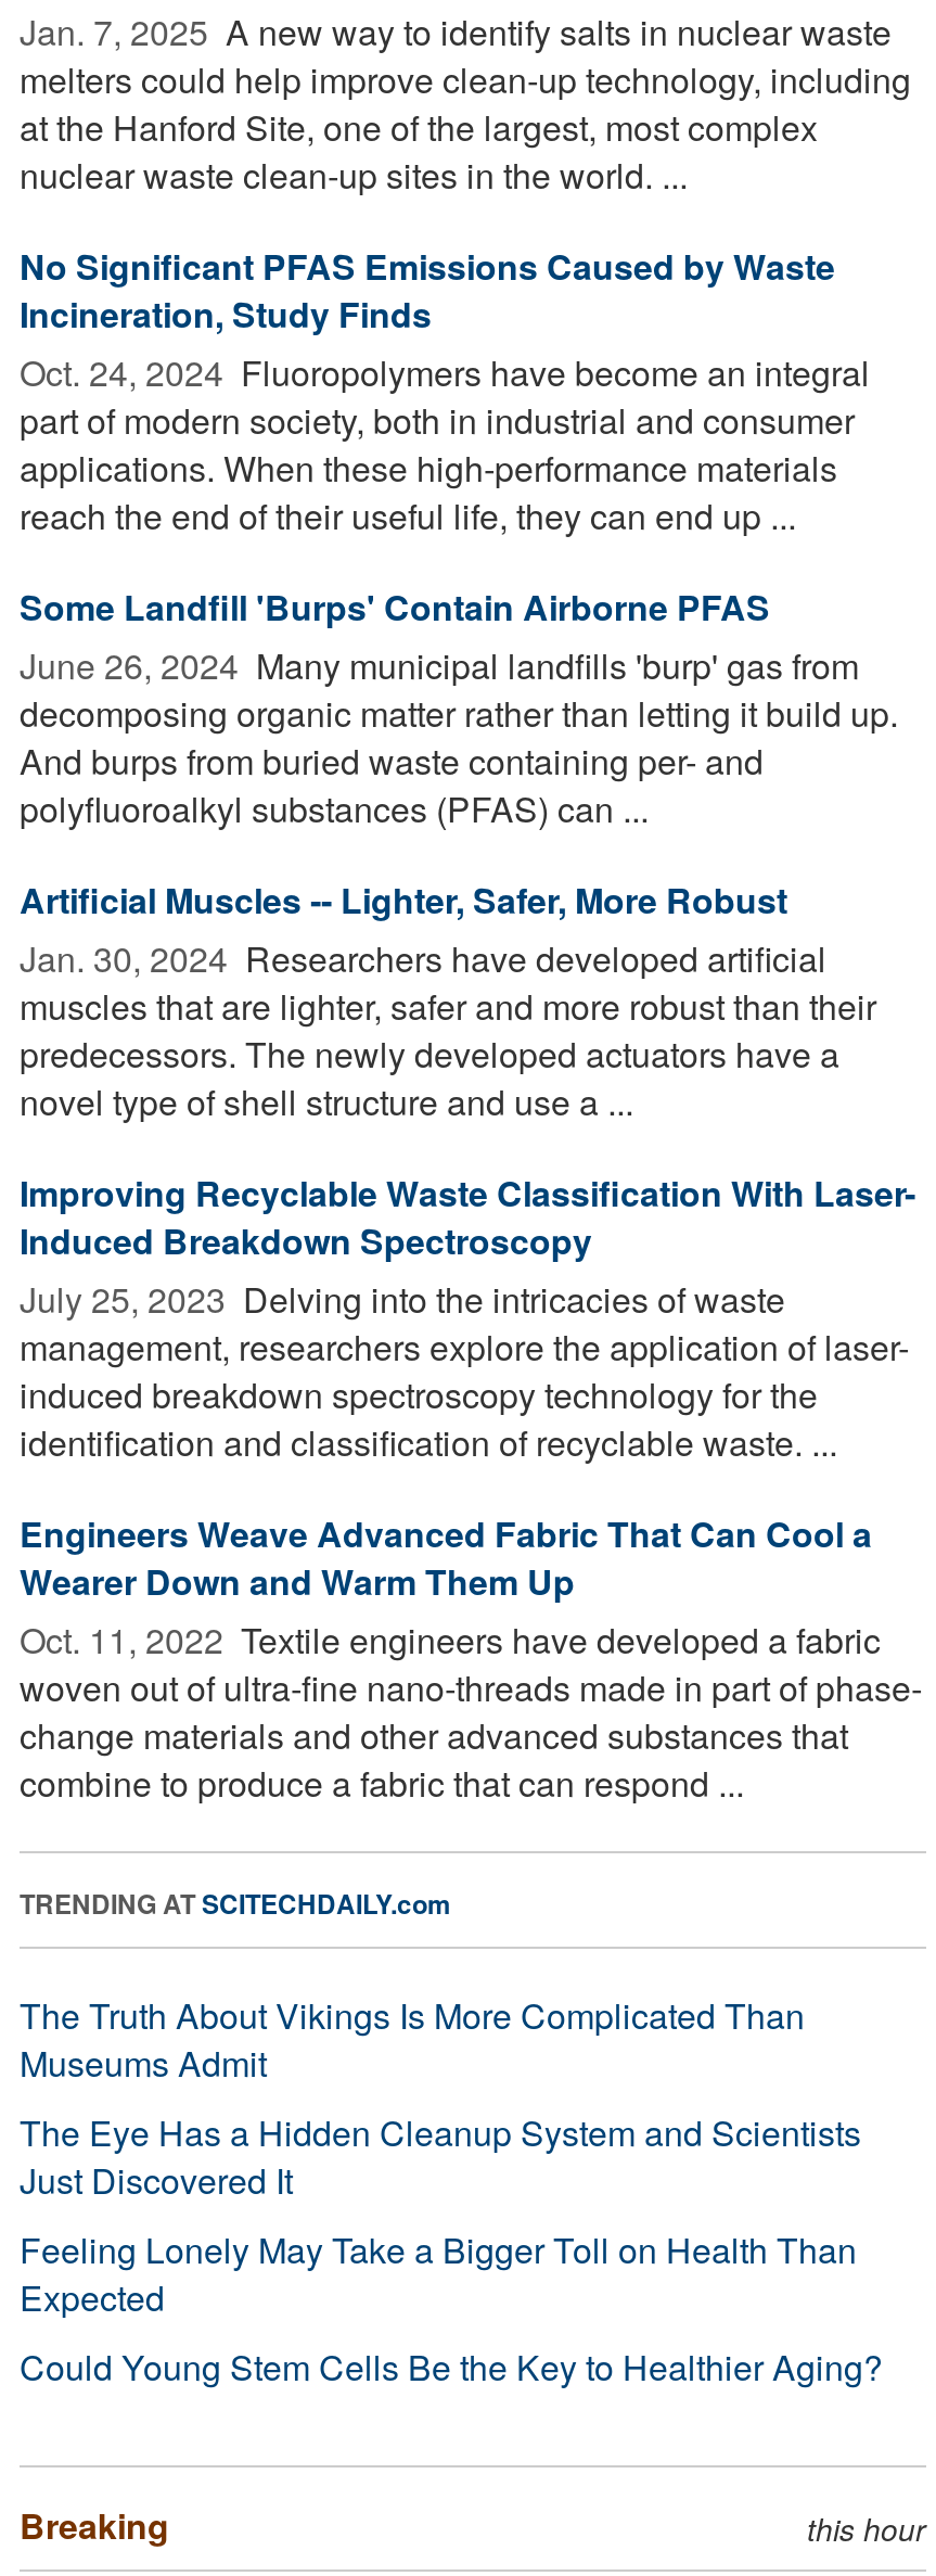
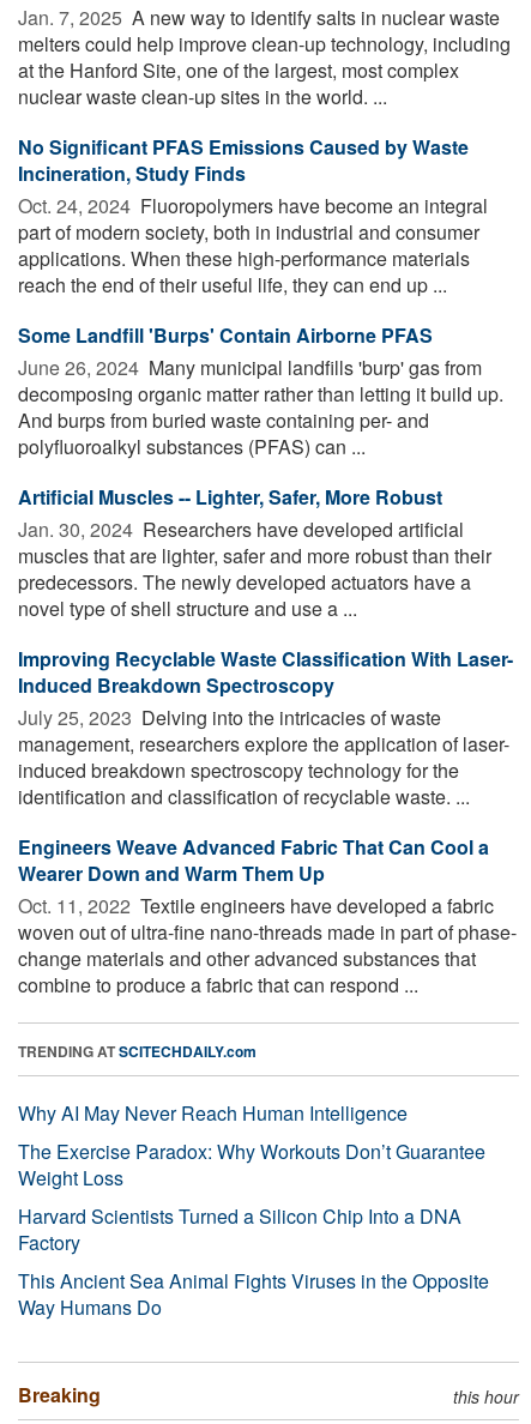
[20,1990,883,2391] The Truth About Vikings Is More Complicated Than | Museums Admit | The Eye Has a Hidden Cleanup System and Scientists | Just Discovered It | Feeling Lonely May Take a Bigger Toll on Health Than | Expected | Could Young Stem Cells Be the Key to Healthier Aging? -> [18,1099,489,1321] Why AI May Never Reach Human Intelligence | The Exercise Paradox: Why Workouts Don’t Guarantee | Weight Loss | Harvard Scientists Turned a Silicon Chip Into a DNA | Factory | This Ancient Sea Animal Fights Viruses in the Opposite | Way Humans Do

